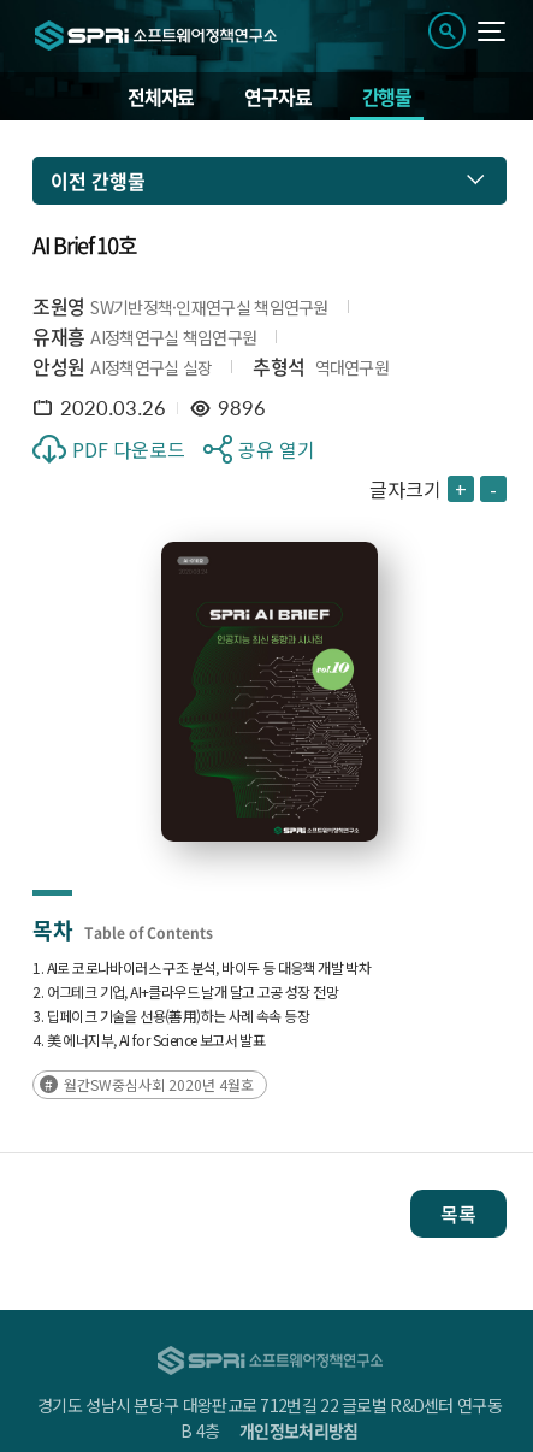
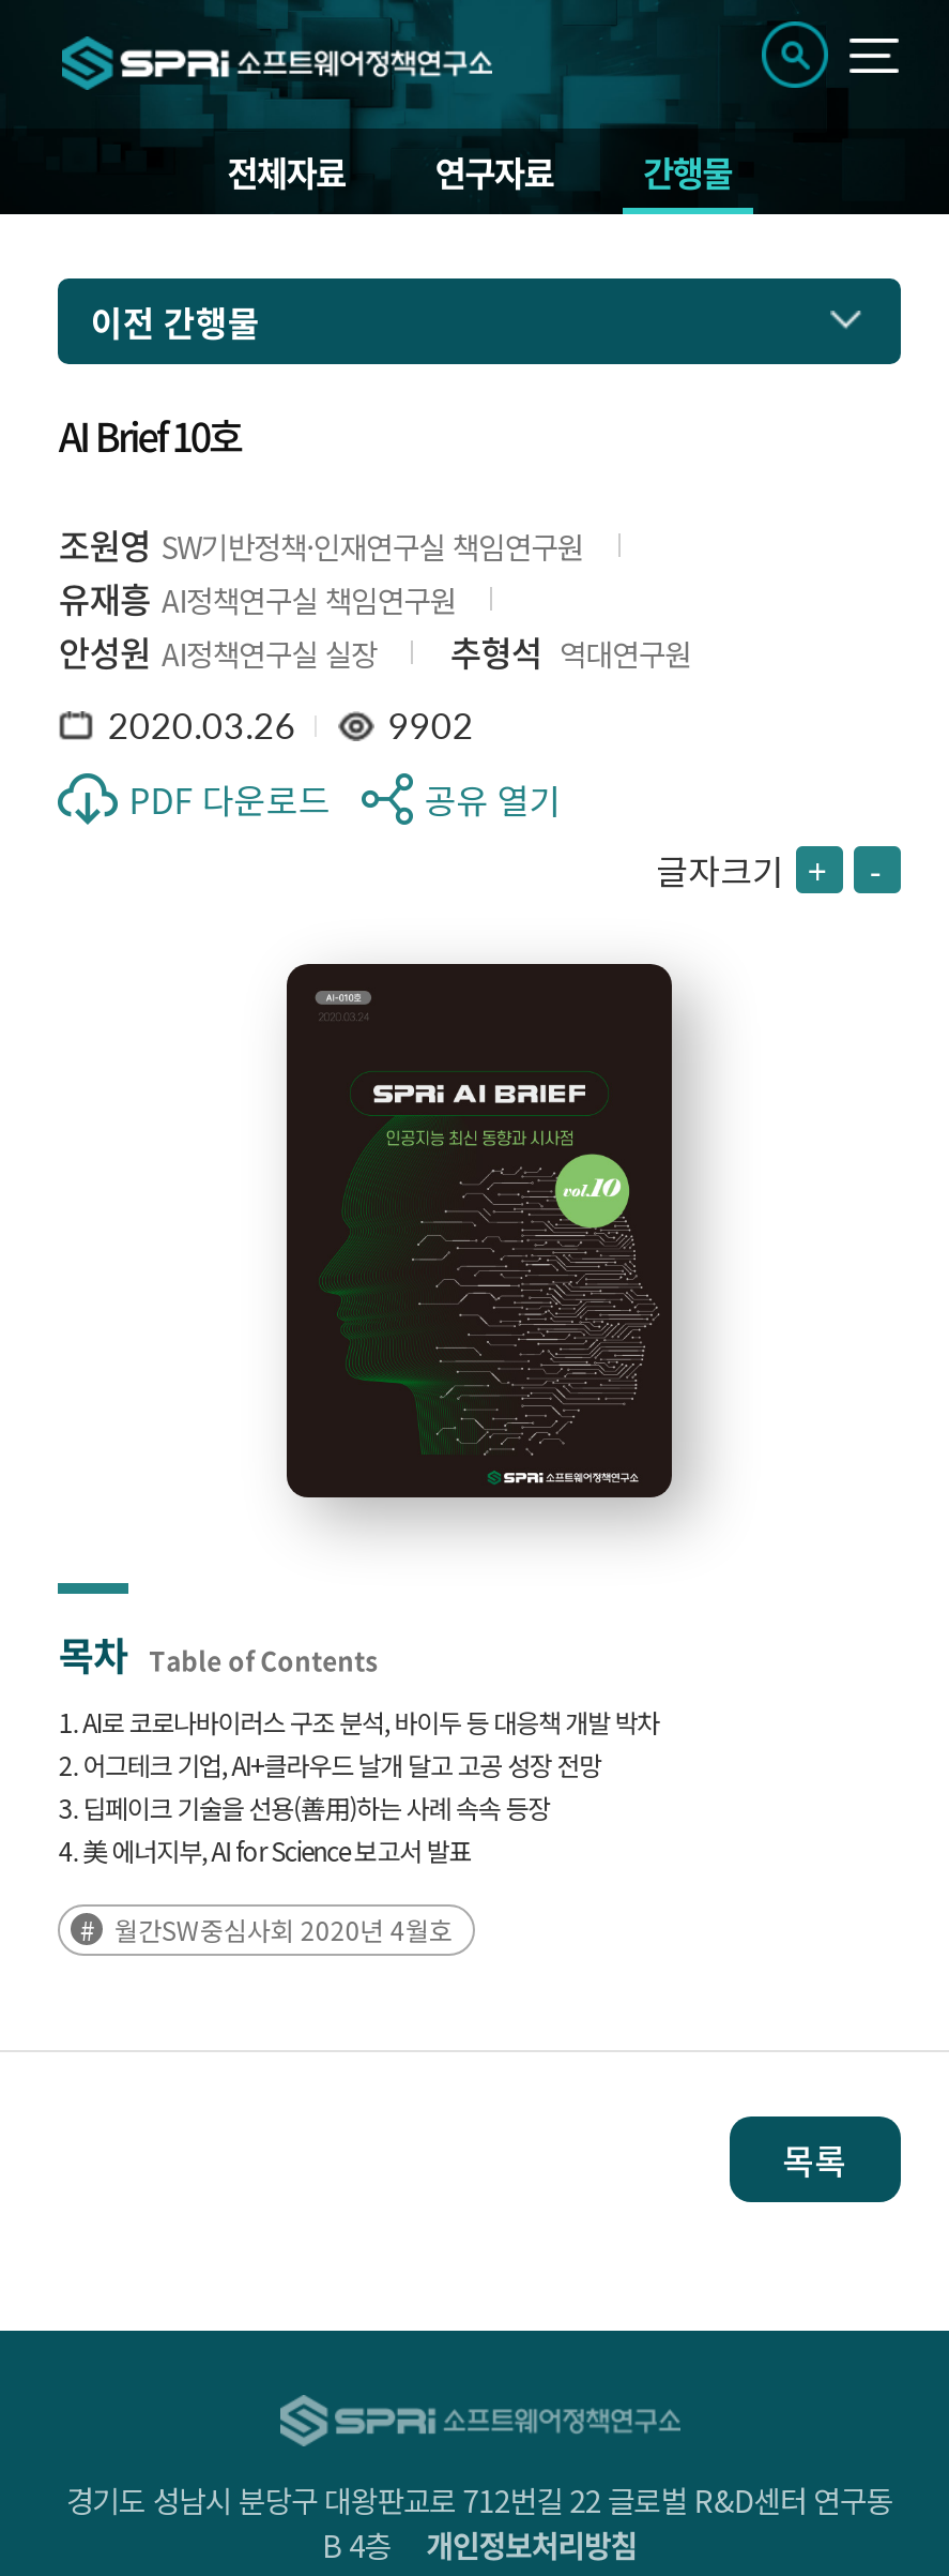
[61,392,266,423] 2020.03.26 9896 -> [108,698,474,752] 2020.03.26 9902

